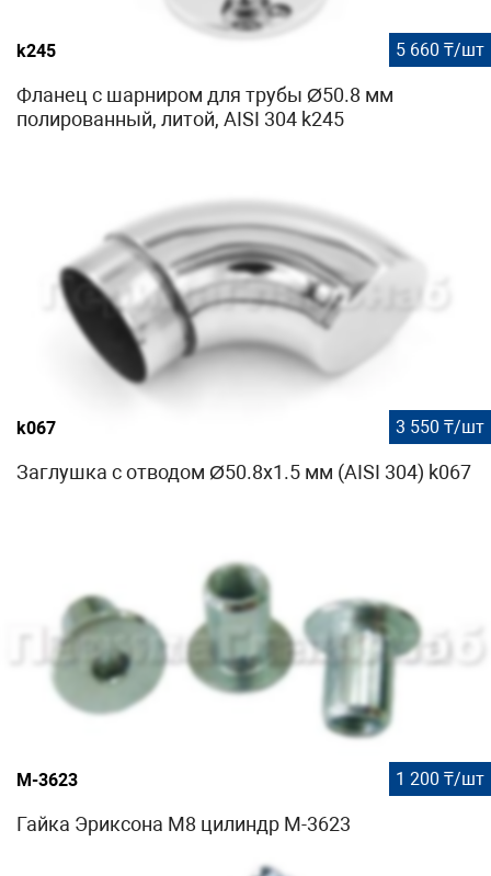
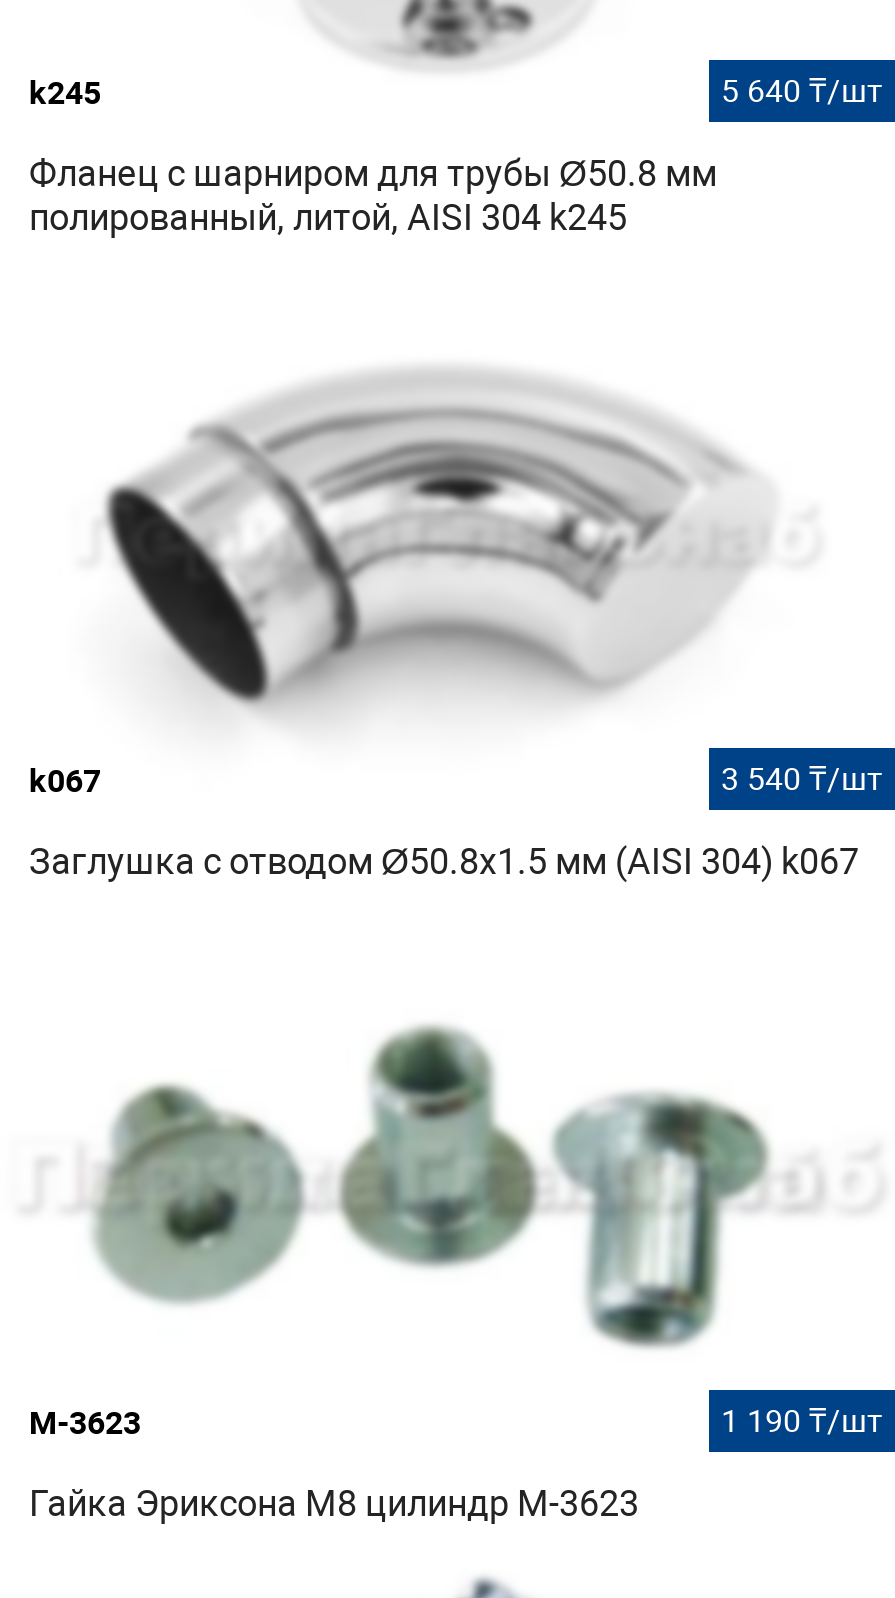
[396,39,484,60] 5 660 ₸/шт -> [721,72,883,110] 5 640 ₸/шт
[396,416,484,437] 3 550 ₸/шт -> [721,759,883,797] 3 540 ₸/шт
[396,769,484,790] 1 200 ₸/шт -> [721,1402,883,1440] 1 190 ₸/шт

